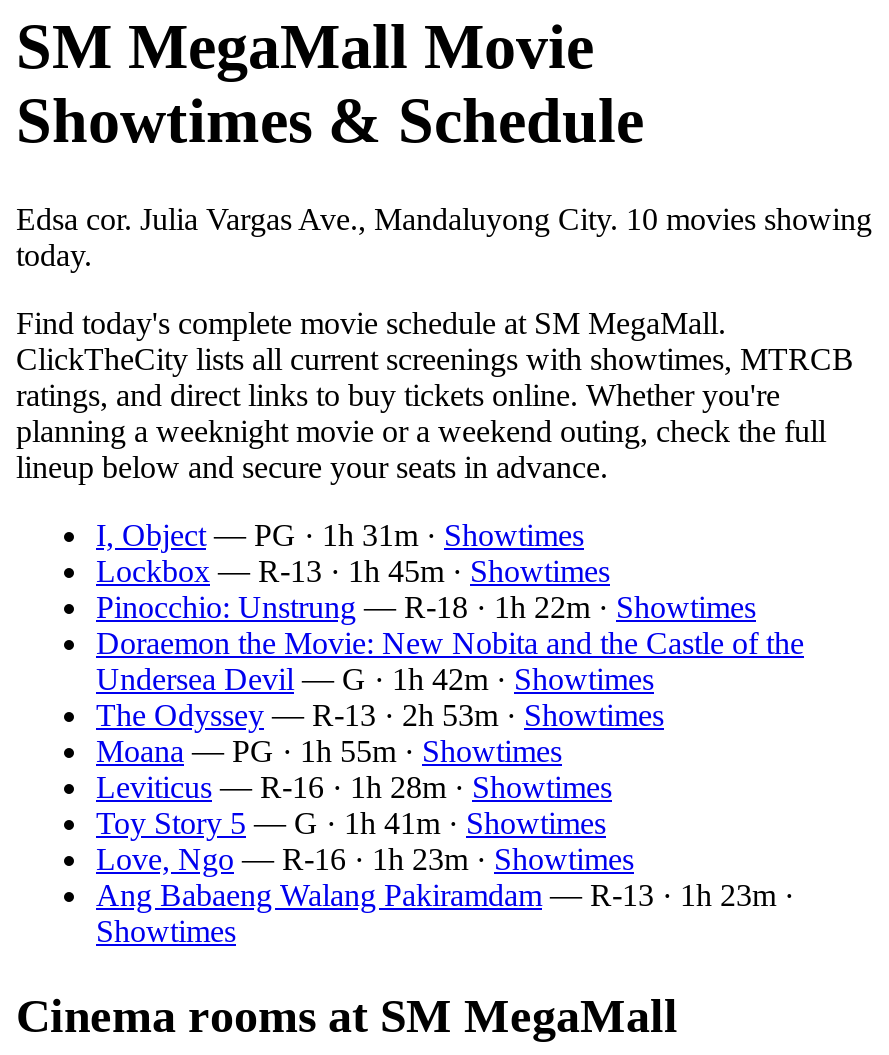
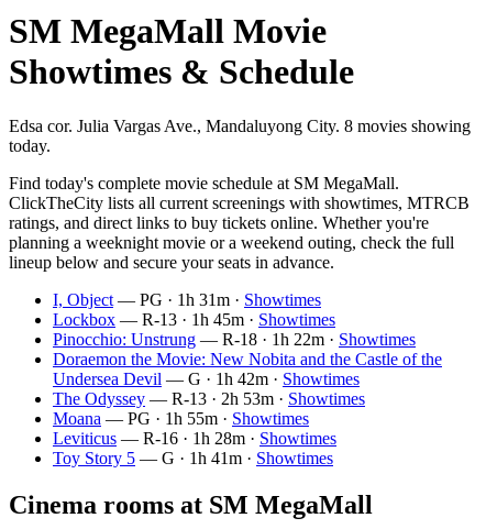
[16,202,872,236] Edsa cor. Julia Vargas Ave., Mandaluyong City. 10 movies showing -> [9,116,471,135] Edsa cor. Julia Vargas Ave., Mandaluyong City. 8 movies showing
[96,842,794,948] Love, Ngo — R-16 · 1h 23m · Showtimes | Ang Babaeng Walang Pakiramdam — R-13 · 1h 23m · | Showtimes -> none

